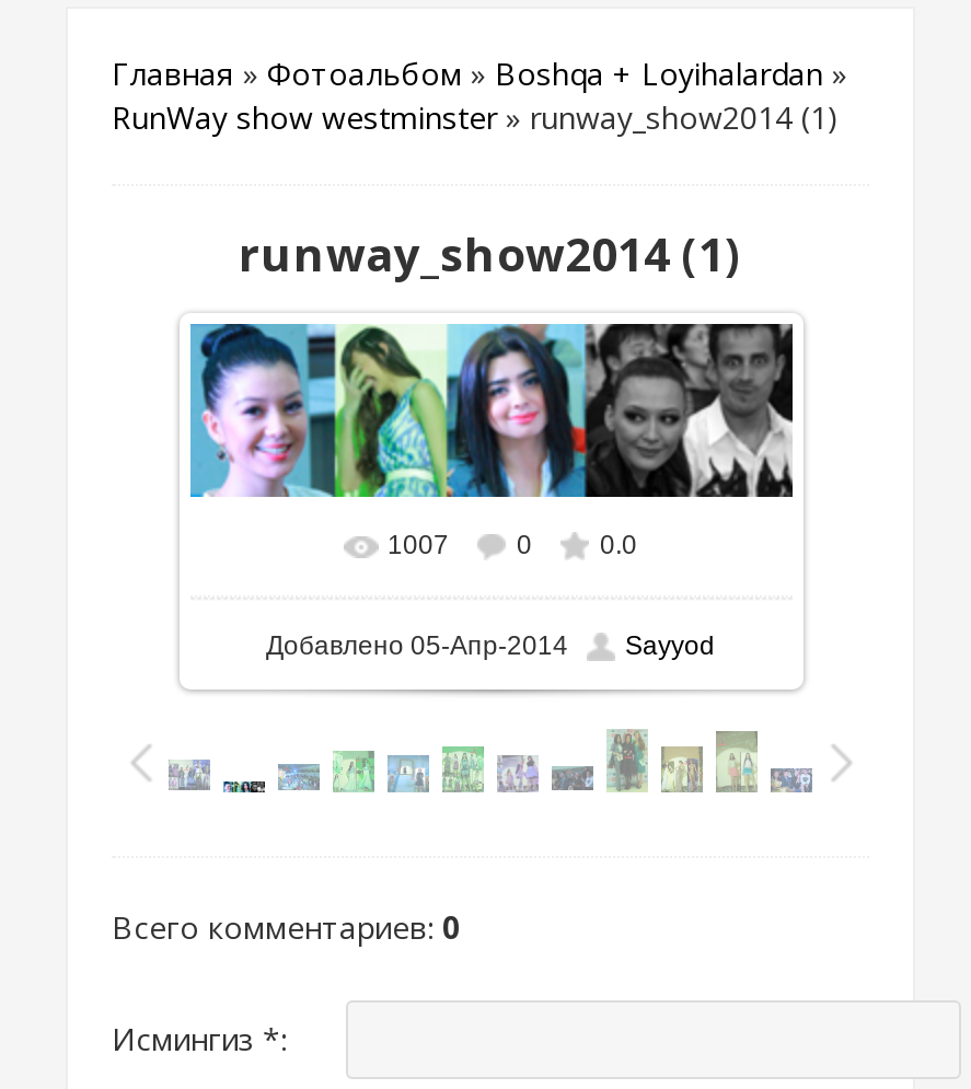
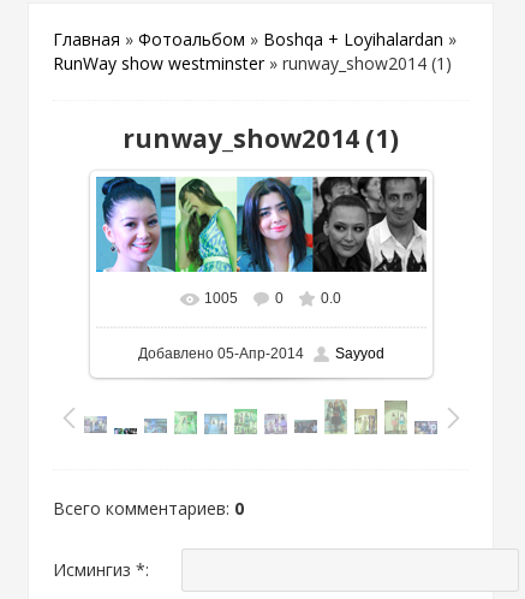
[388,529,449,560] 1007 -> [204,290,238,306] 1005

